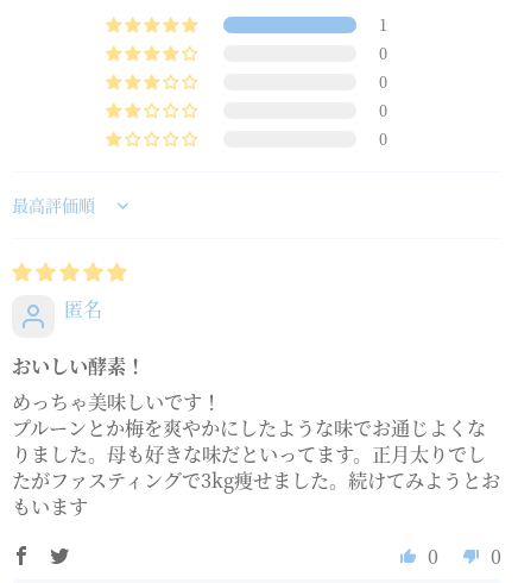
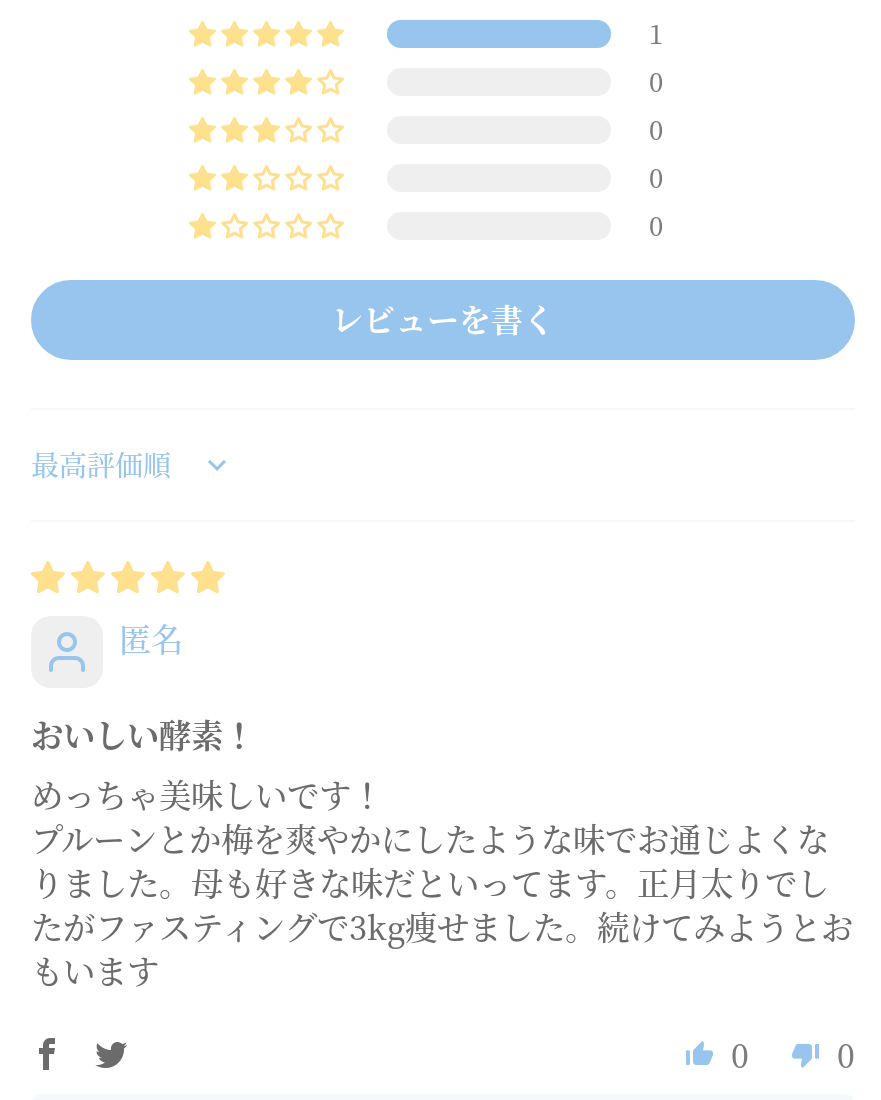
none -> [331,296,555,342] レビューを書く

